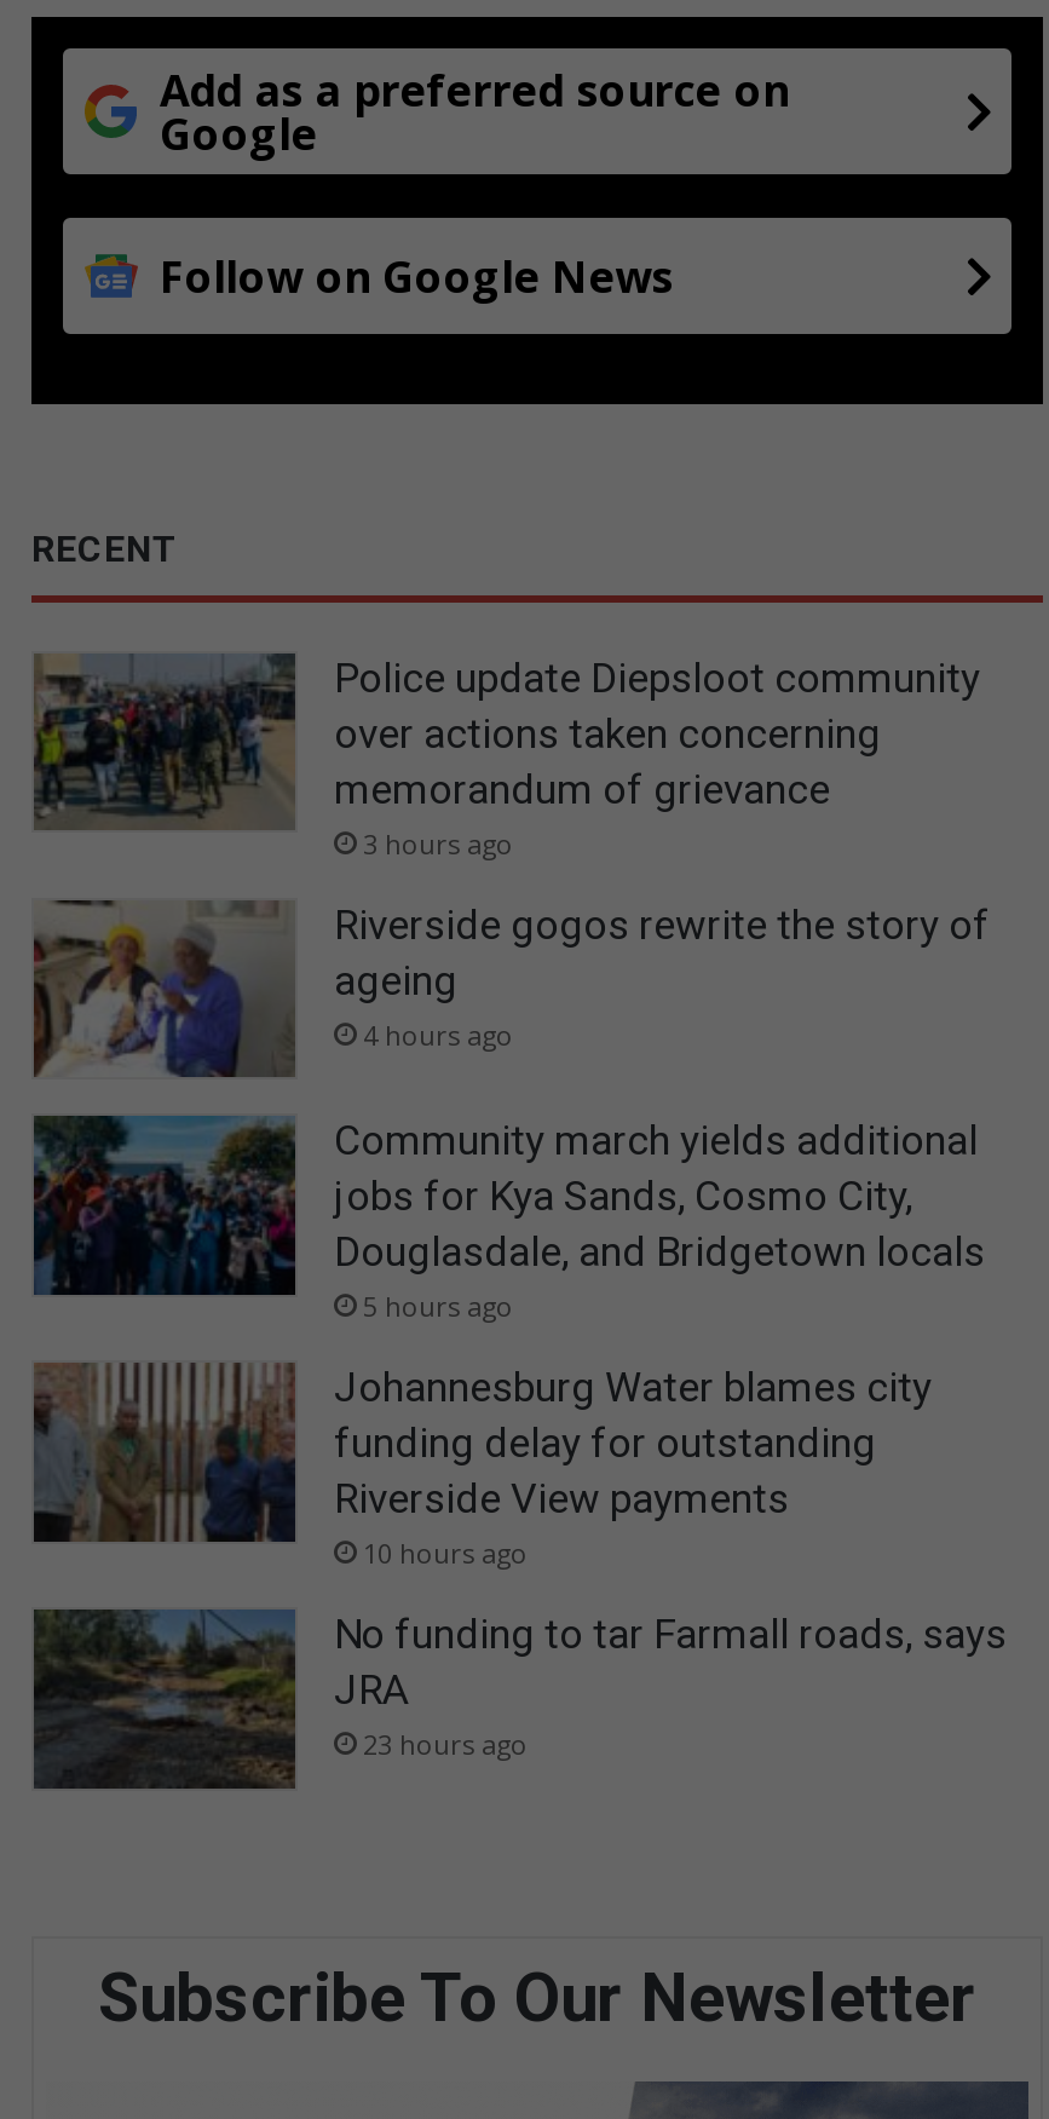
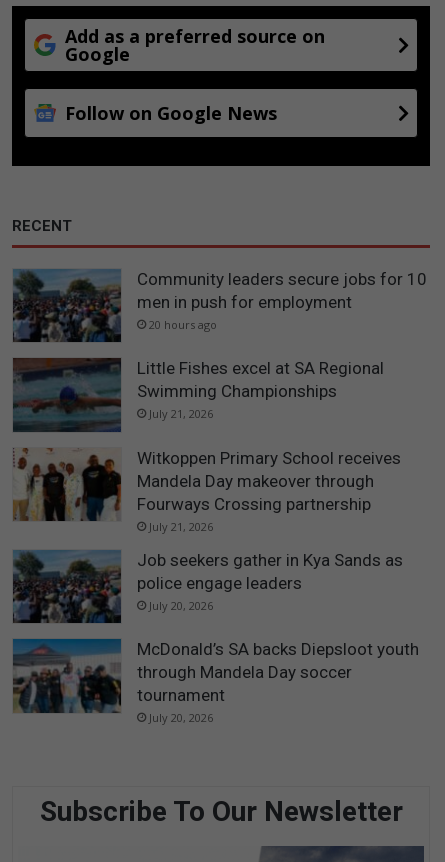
[34,651,980,861] [image] | Police update Diepsloot community | over actions taken concerning | memorandum of grievance | 3 hours ago -> [13,268,427,343] [image] | Community leaders secure jobs for 10 | men in push for employment | 20 hours ago
[31,898,990,1079] [image] | Riverside gogos rewrite the story of | ageing | 4 hours ago -> [12,357,384,433] [image] | Little Fishes excel at SA Regional | Swimming Championships | July 21, 2026
[31,1113,985,1324] [image] | Community march yields additional | jobs for Kya Sands, Cosmo City, | Douglasdale, and Bridgetown locals | 5 hours ago -> [12,447,401,534] [image] | Witkoppen Primary School receives | Mandela Day makeover through | Fourways Crossing partnership | July 21, 2026
[34,1363,932,1571] [image] | Johannesburg Water blames city | funding delay for outstanding | Riverside View payments | 10 hours ago -> [13,550,403,624] [image] | Job seekers gather in Kya Sands as | police engage leaders | July 20, 2026
[31,1578,1007,1793] [image] | No funding to tar Farmall roads, says | JRA | 23 hours ago -> [12,638,419,727] [image] | McDonald’s SA backs Diepsloot youth | through Mandela Day soccer | tournament | July 20, 2026

